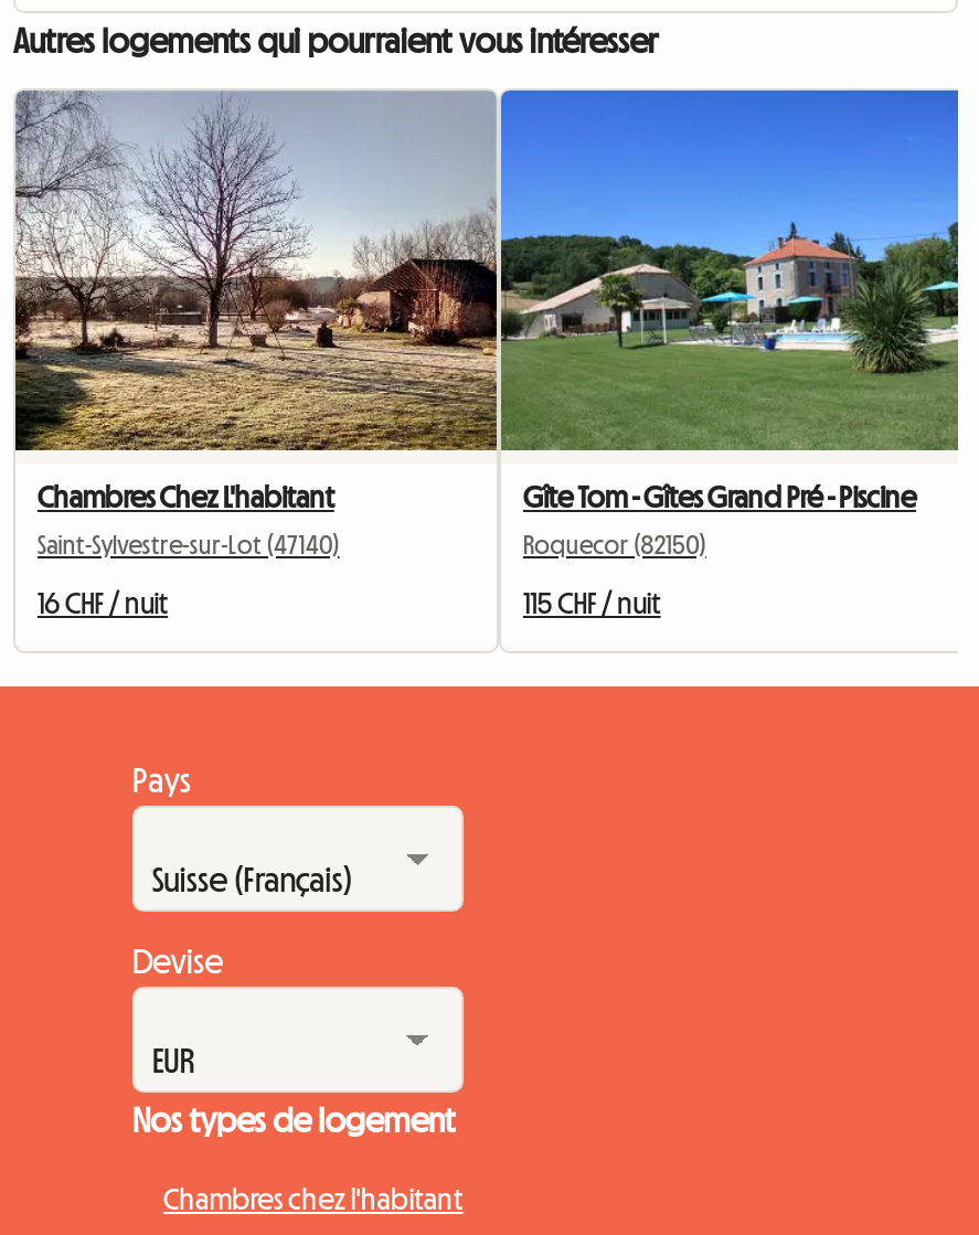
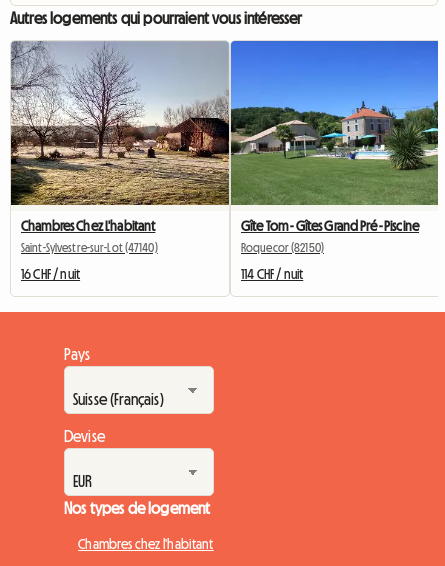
[523,587,660,618] 115 CHF / nuit -> [241,266,303,280] 114 CHF / nuit

